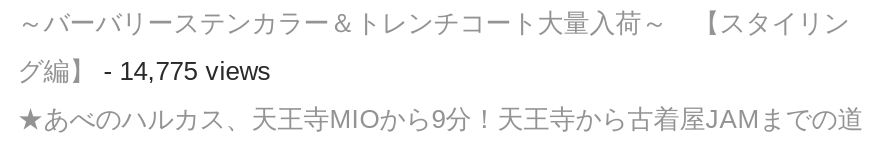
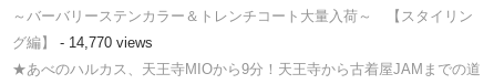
[17,56,271,86] グ編】- 14,775 views -> [12,34,153,51] グ編】- 14,770 views

